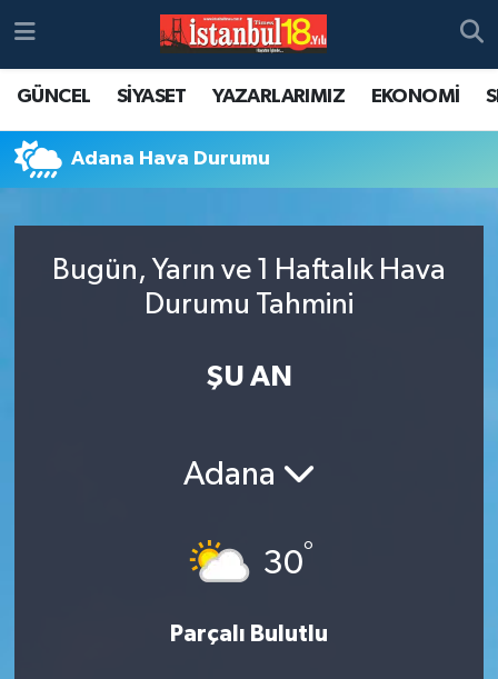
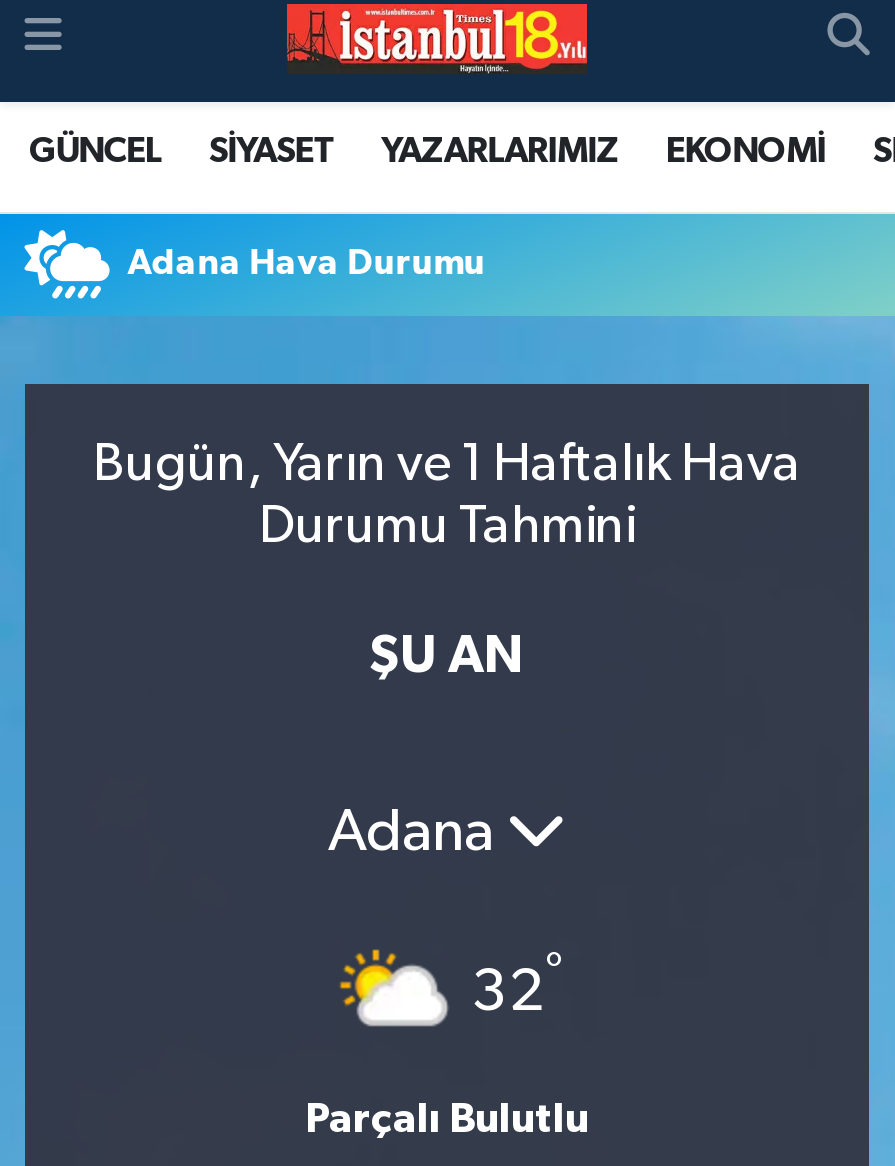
[262,541,313,581] 30° -> [471,951,563,1024] 32°

